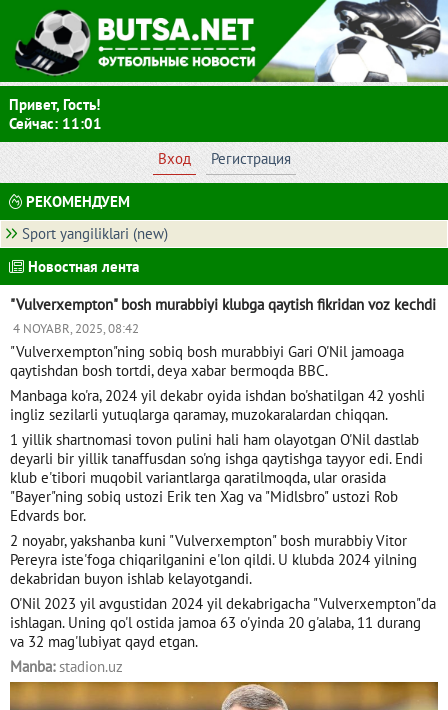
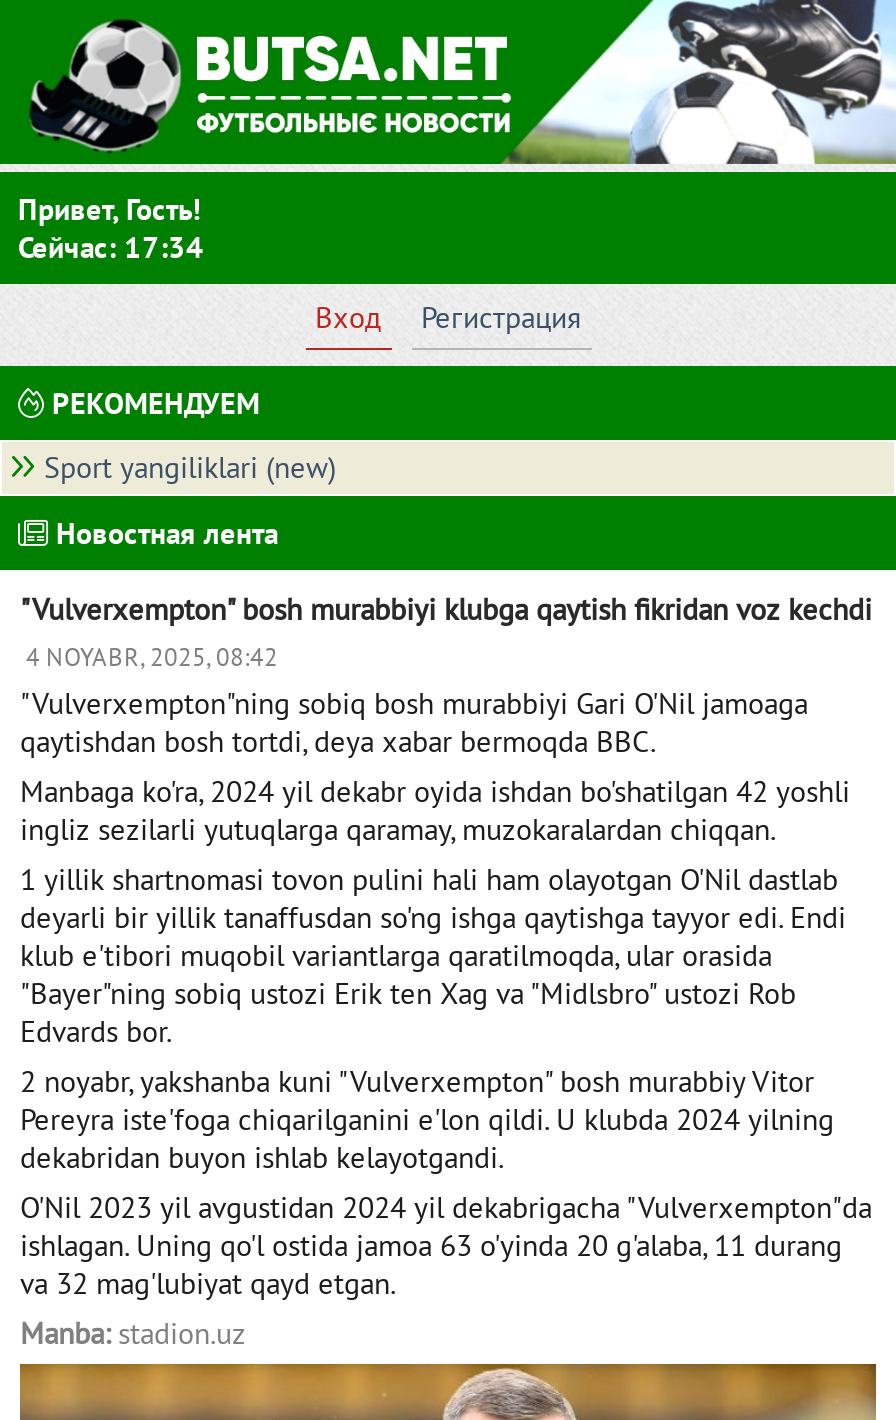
[9,114,102,133] Сейчас: 11:01 -> [18,227,204,265] Сейчас: 17:34

